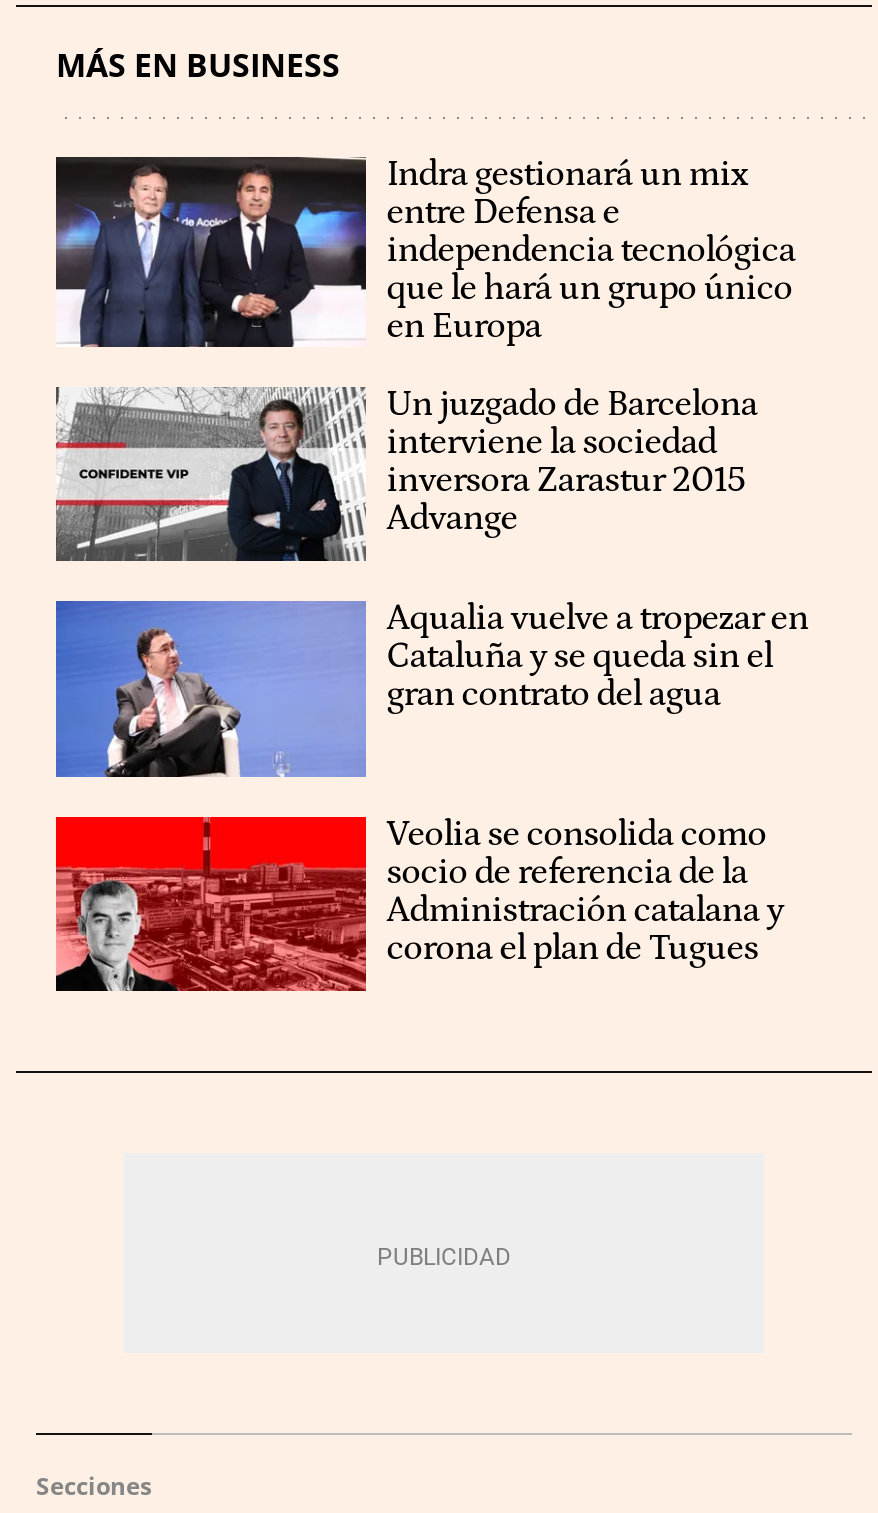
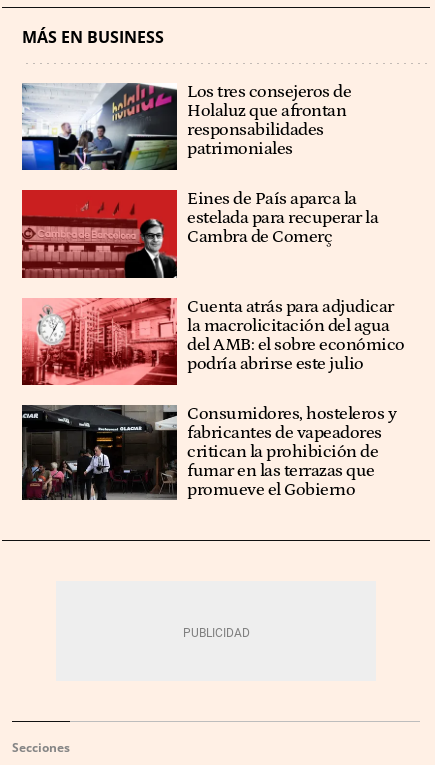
[54,155,795,349] [image] | Indra gestionará un mix | entre Defensa e | independencia tecnológica | que le hará un grupo único | en Europa -> [21,82,351,178] [image] | Los tres consejeros de | Holaluz que afrontan | responsabilidades | patrimoniales
[54,371,757,563] [image] | Un juzgado de Barcelona | interviene la sociedad | inversora Zarastur 2015 | Advange -> [21,189,378,285] [image] | Eines de País aparca la | estelada para recuperar la | Cambra de Comerç
[54,587,808,779] [image] | Aqualia vuelve a tropezar en | Cataluña y se queda sin el | gran contrato del agua -> [21,297,405,393] [image] | Cuenta atrás para adjudicar | la macrolicitación del agua | del AMB: el sobre económico | podría abrirse este julio
[54,801,783,993] [image] | Veolia se consolida como | socio de referencia de la | Administración catalana y | corona el plan de Tugues -> [21,404,396,501] [image] | Consumidores, hosteleros y | fabricantes de vapeadores | critican la prohibición de | fumar en las terrazas que | promueve el Gobierno

